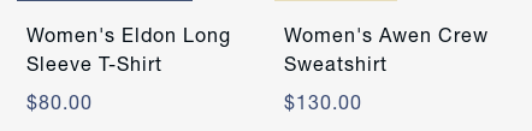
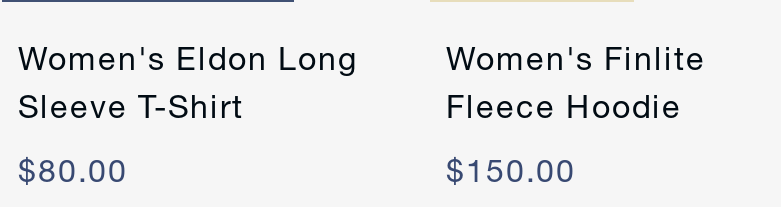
[284,23,489,75] Women's Awen Crew | Sweatshirt -> [446,38,706,124] Women's Finlite | Fleece Hoodie
[284,90,362,113] $130.00 -> [446,150,576,188] $150.00

